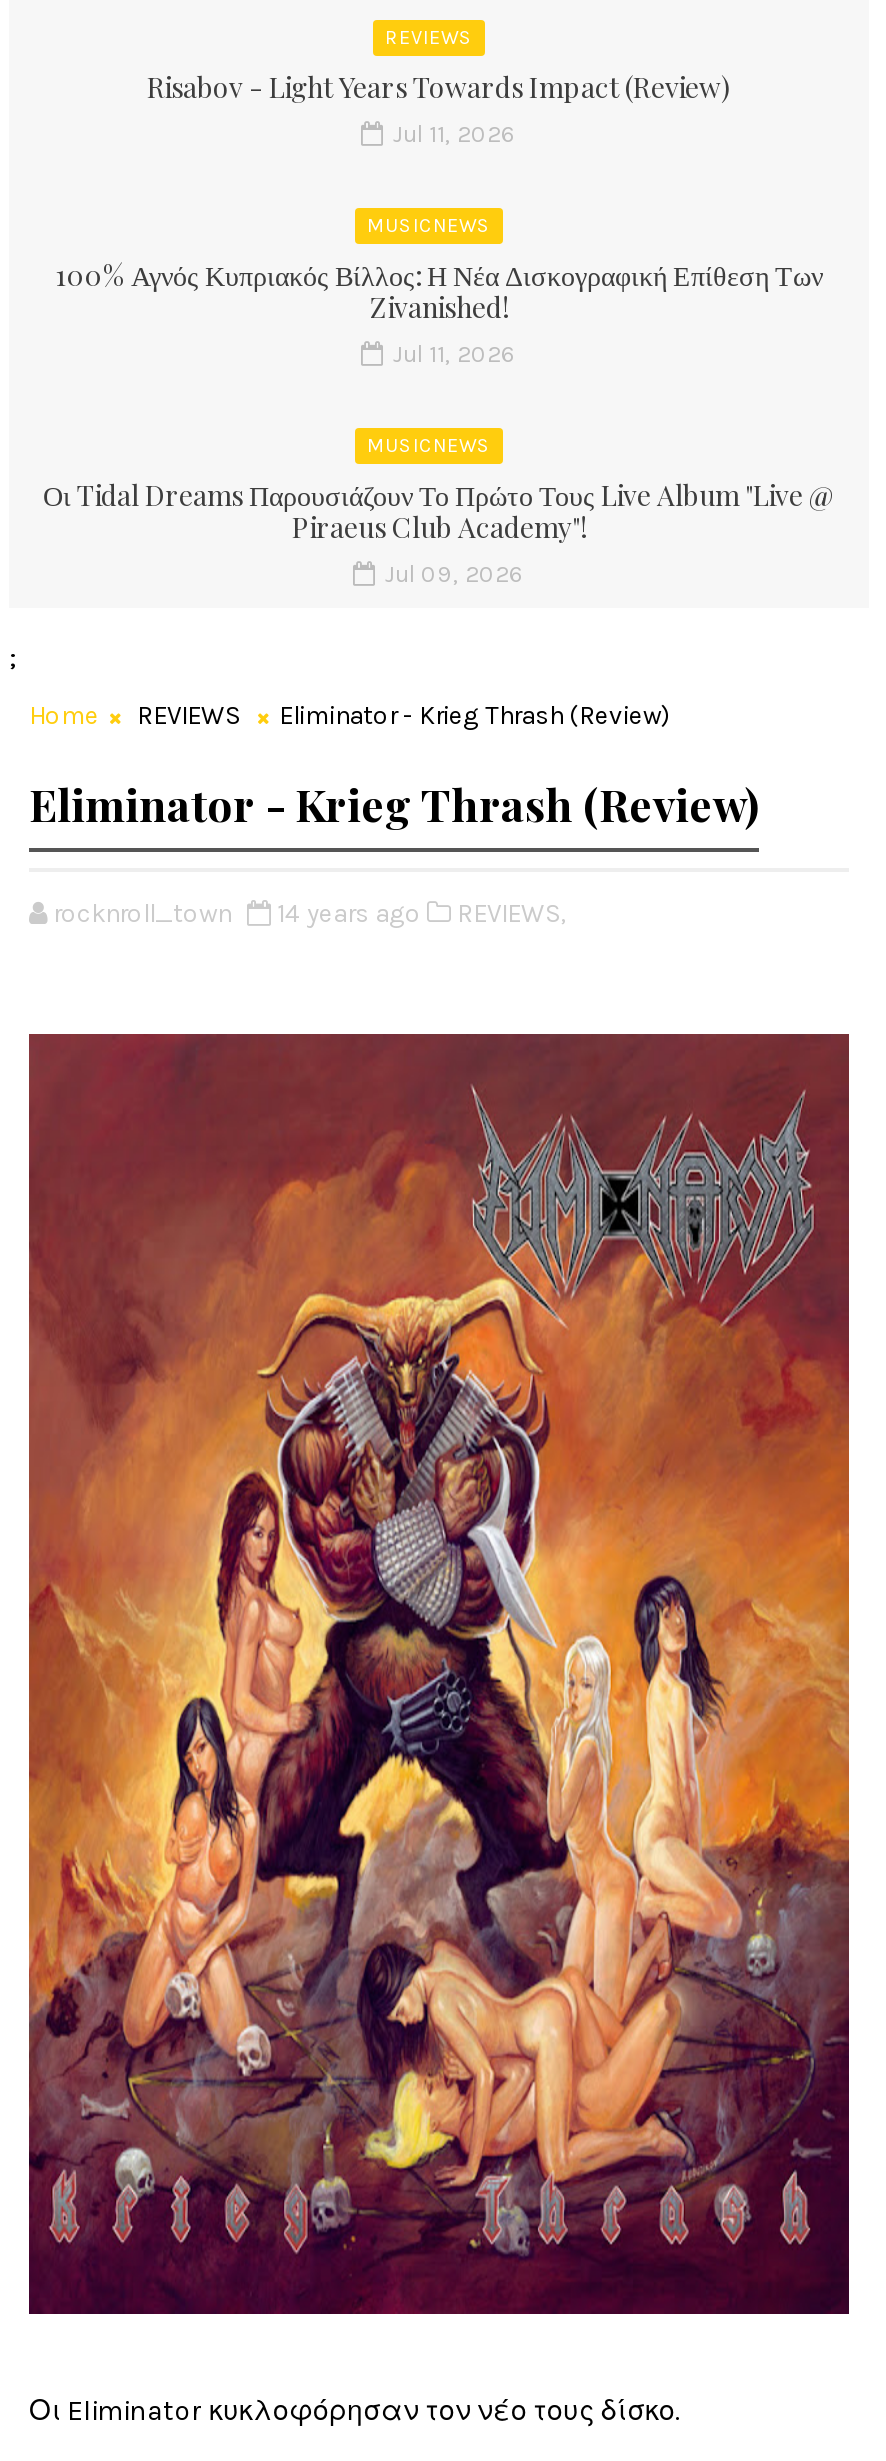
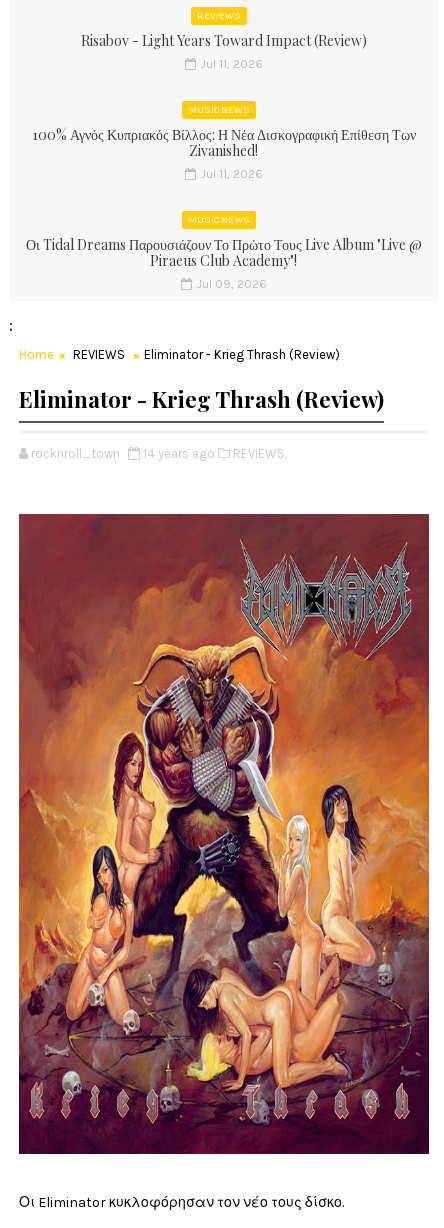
[147,67,731,105] Risabov - Light Years Towards Impact (Review) -> [81,31,367,50] Risabov - Light Years Toward Impact (Review)

